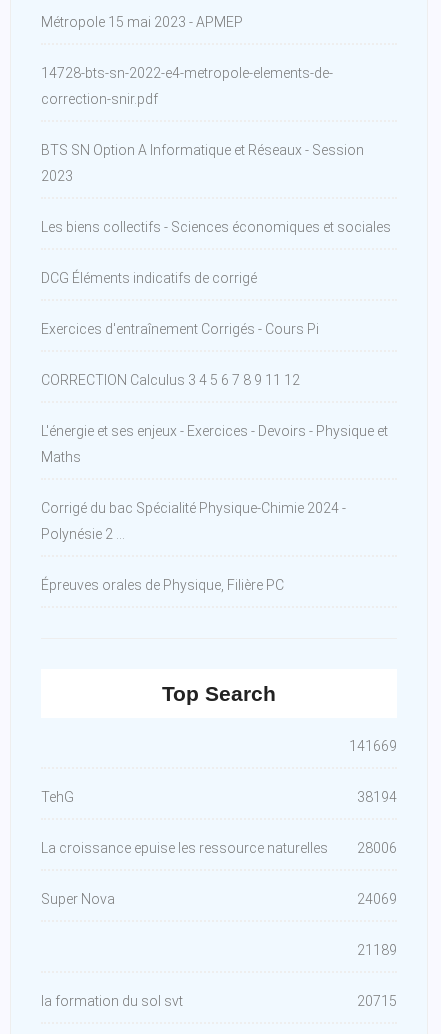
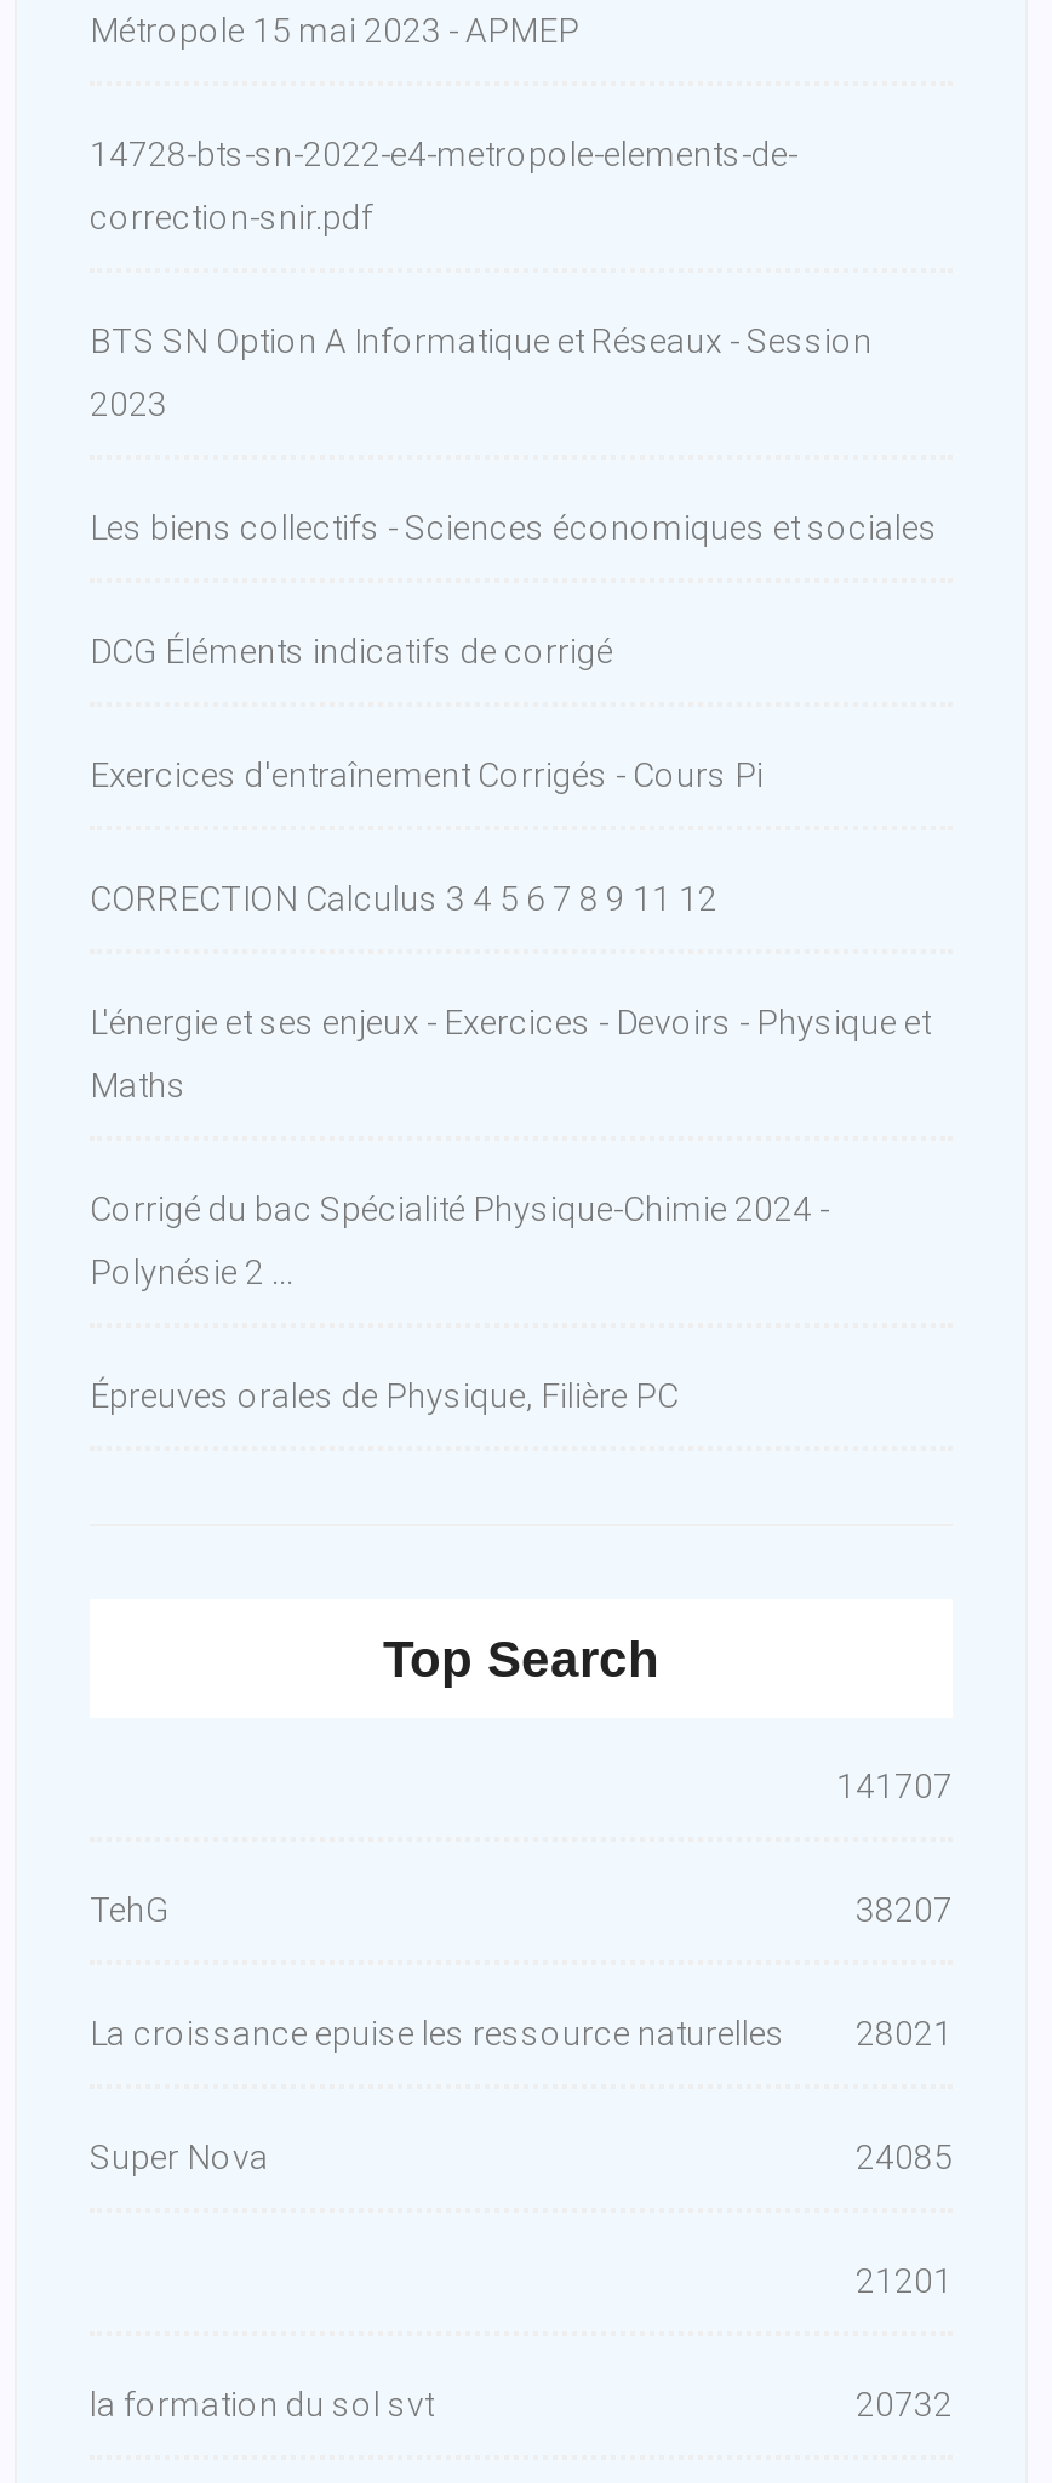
[349,738,397,754] 141669 -> [836,1766,953,1805] 141707
[357,789,397,805] 38194 -> [856,1890,953,1929] 38207
[41,840,397,856] La croissance epuise les ressource naturelles 28006 -> [90,2014,953,2053] La croissance epuise les ressource naturelles 28021
[357,891,397,907] 24069 -> [856,2137,953,2176] 24085
[357,942,397,958] 21189 -> [856,2261,953,2300] 21201
[357,993,397,1009] 20715 -> [856,2385,953,2424] 20732

